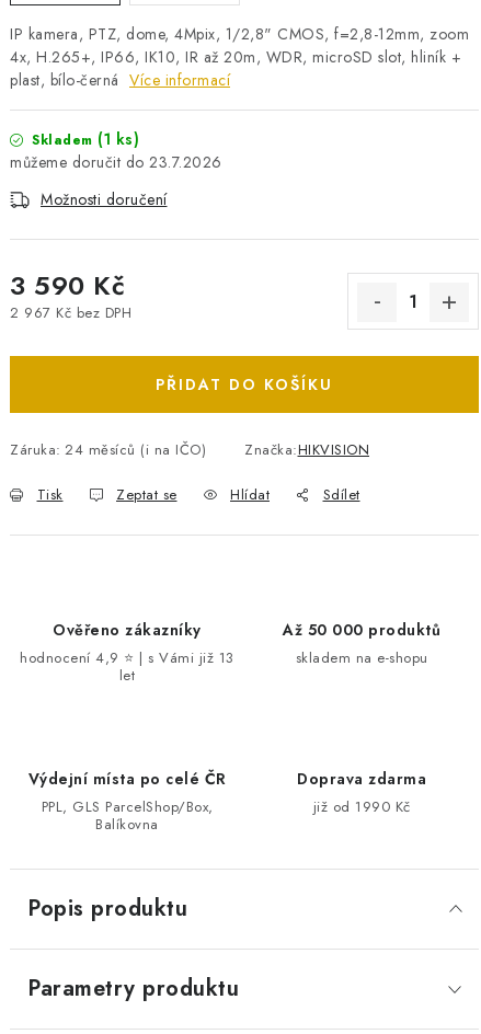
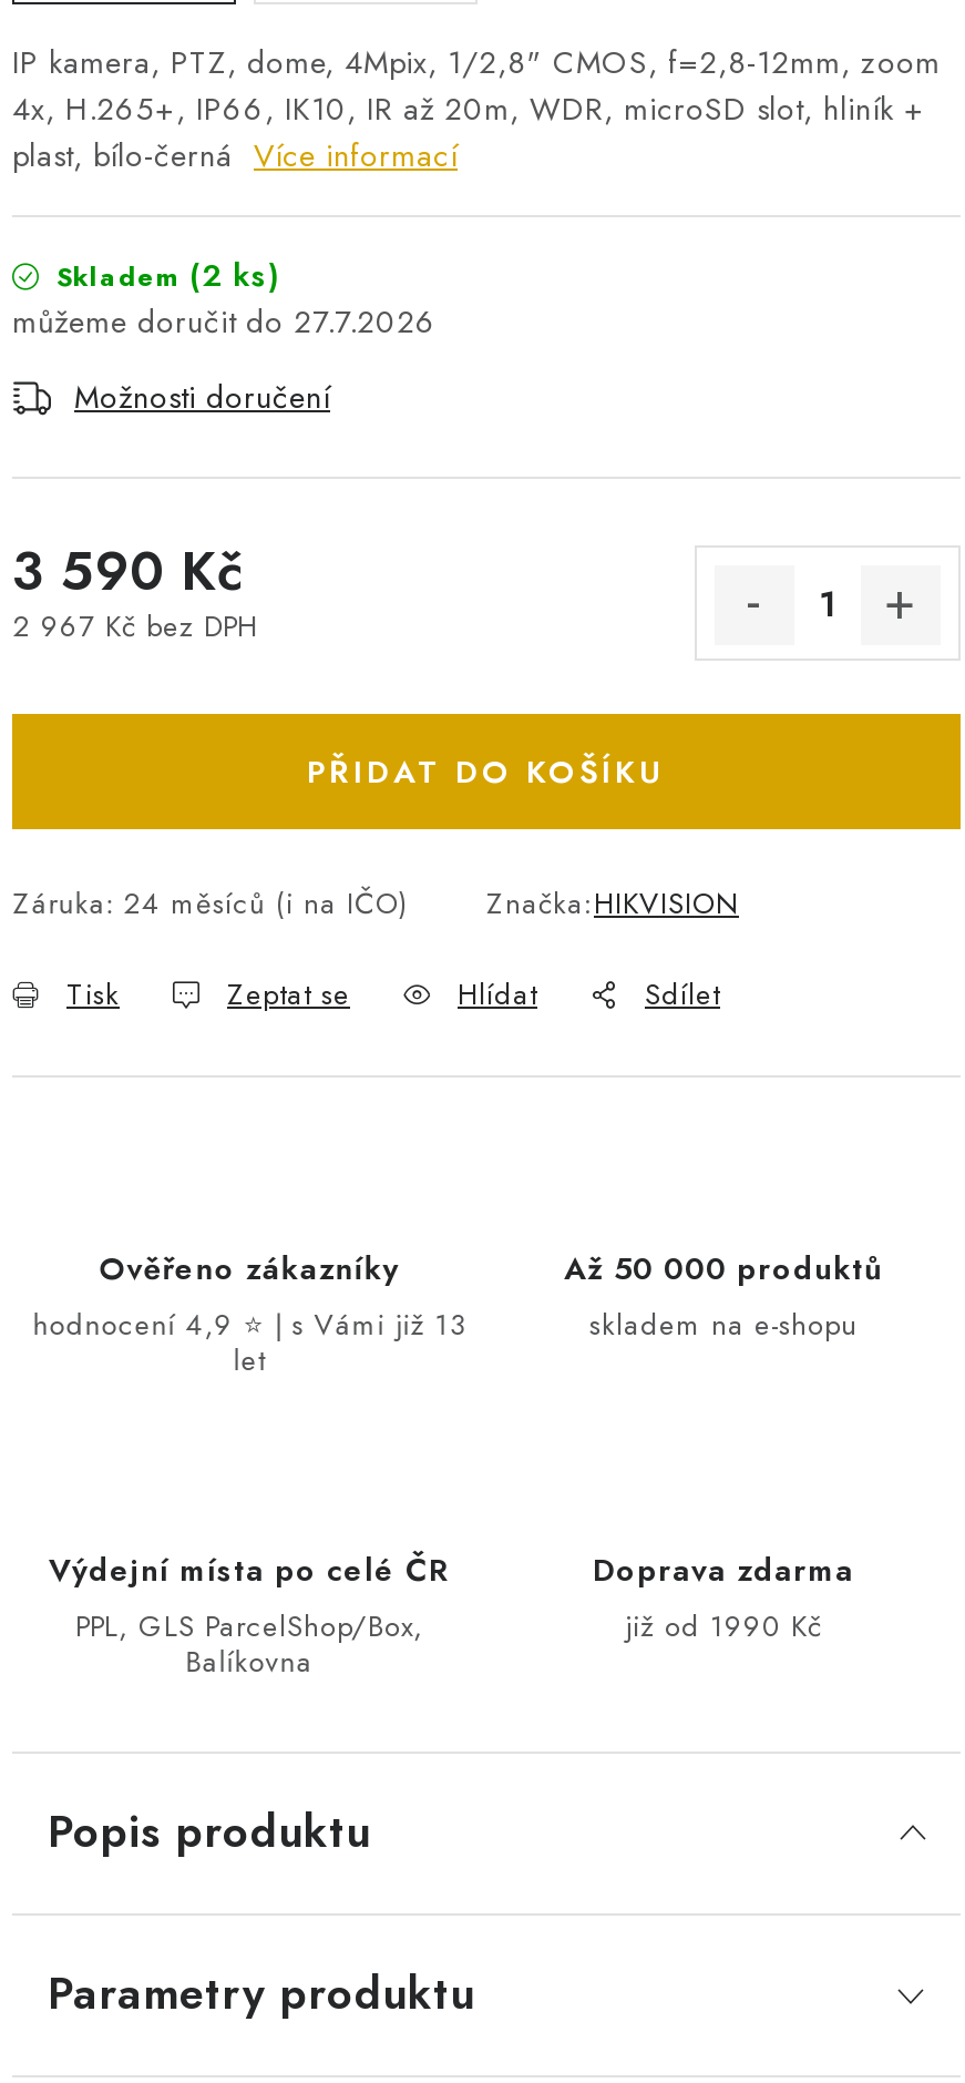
[32,128,139,150] Skladem (1 ks) -> [57,253,280,297] Skladem (2 ks)
[149,151,222,173] 23.7.2026 -> [294,299,437,344] 27.7.2026

